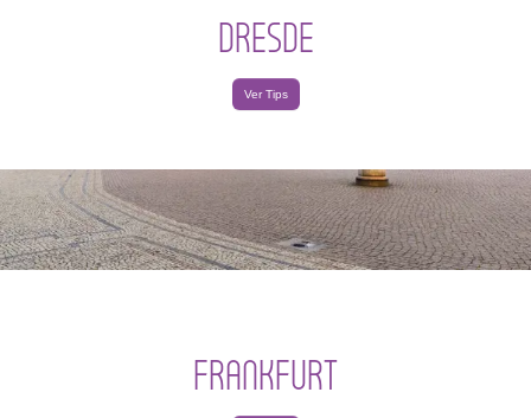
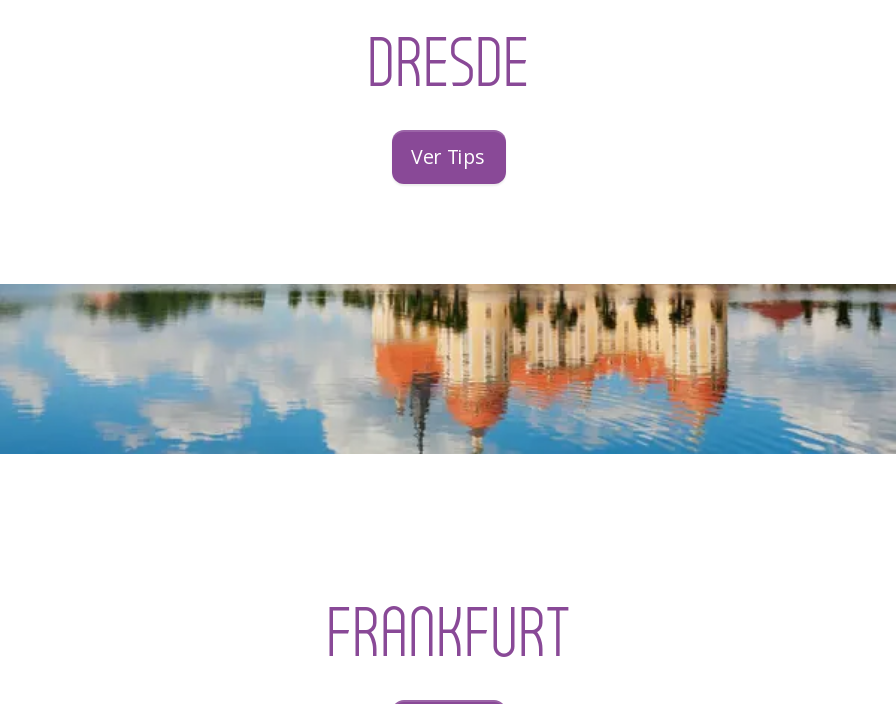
[4,168,527,271] [image] -> [6,282,890,456] [image]

